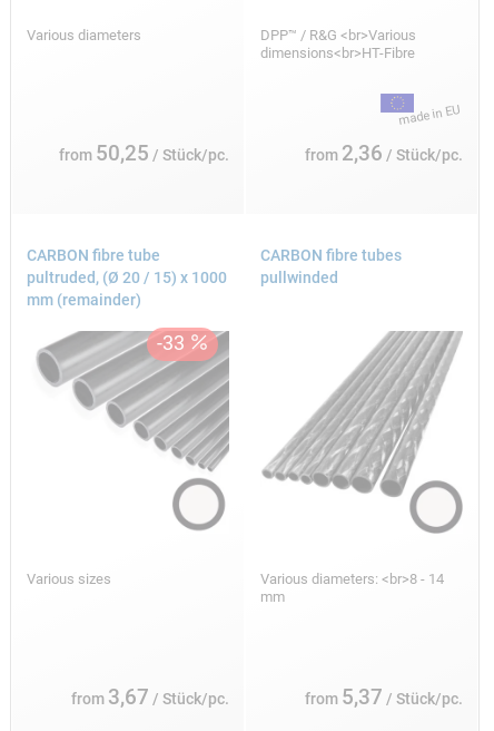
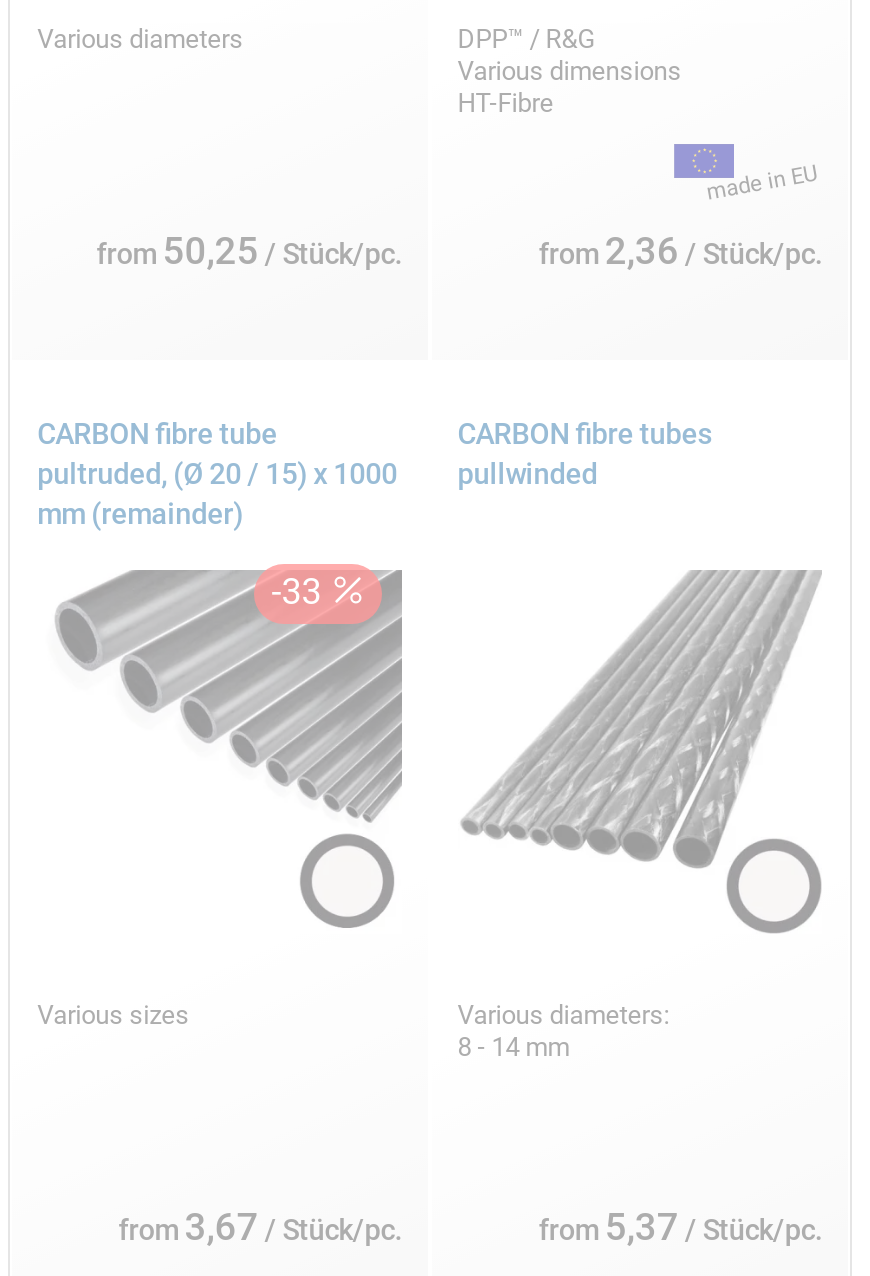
[260,26,418,61] DPP™ / R&G <br>Various | dimensions<br>HT-Fibre -> [458,23,682,117] DPP™ / R&G | Various dimensions | HT-Fibre
[260,571,444,605] Various diameters: <br>8 - 14 | mm -> [458,1000,670,1062] Various diameters: | 8 - 14 mm

